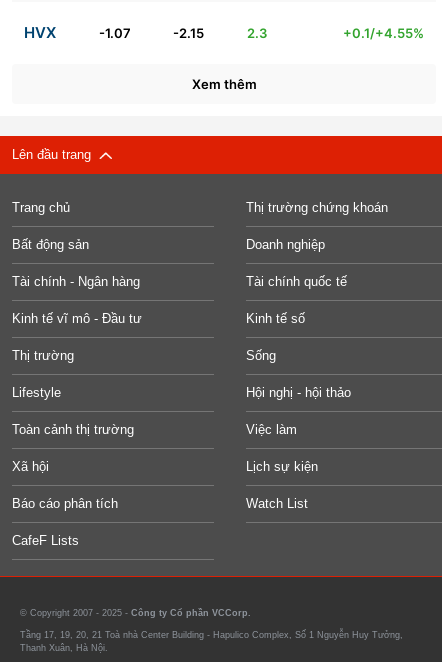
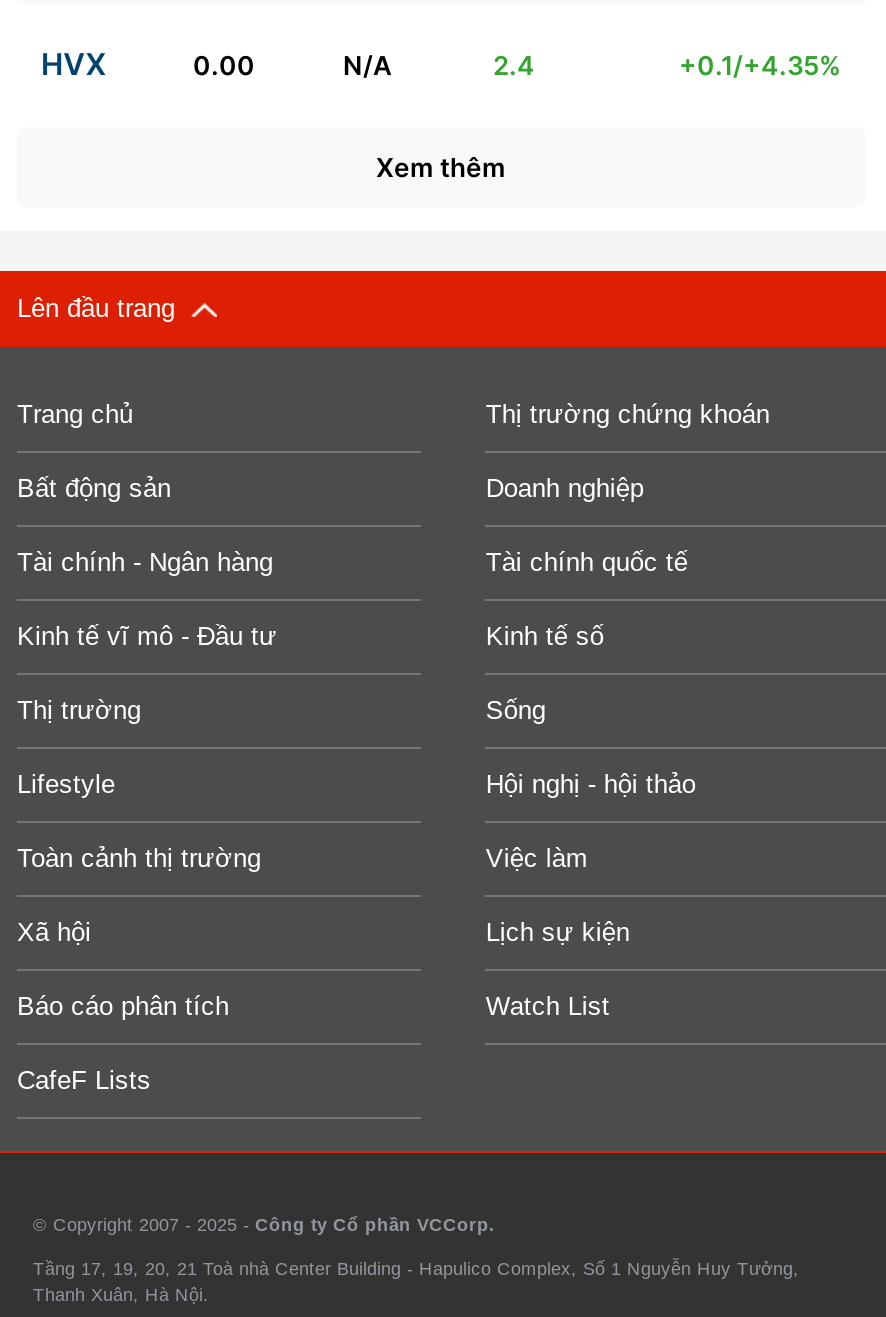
[99,25,424,41] -1.07 | -2.15 | 2.3 | +0.1/+4.55% -> [193,48,841,80] 0.00 | N/A | 2.4 | +0.1/+4.35%

